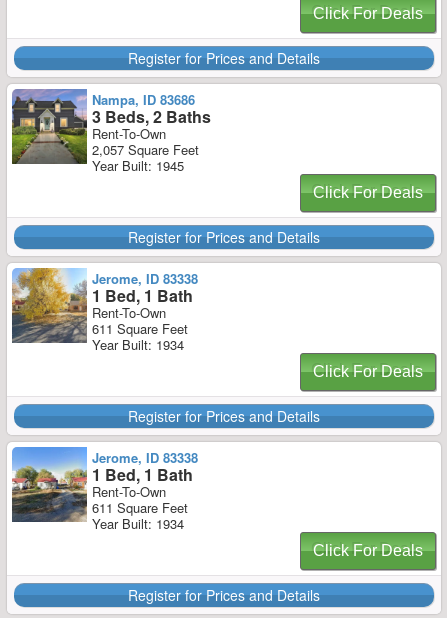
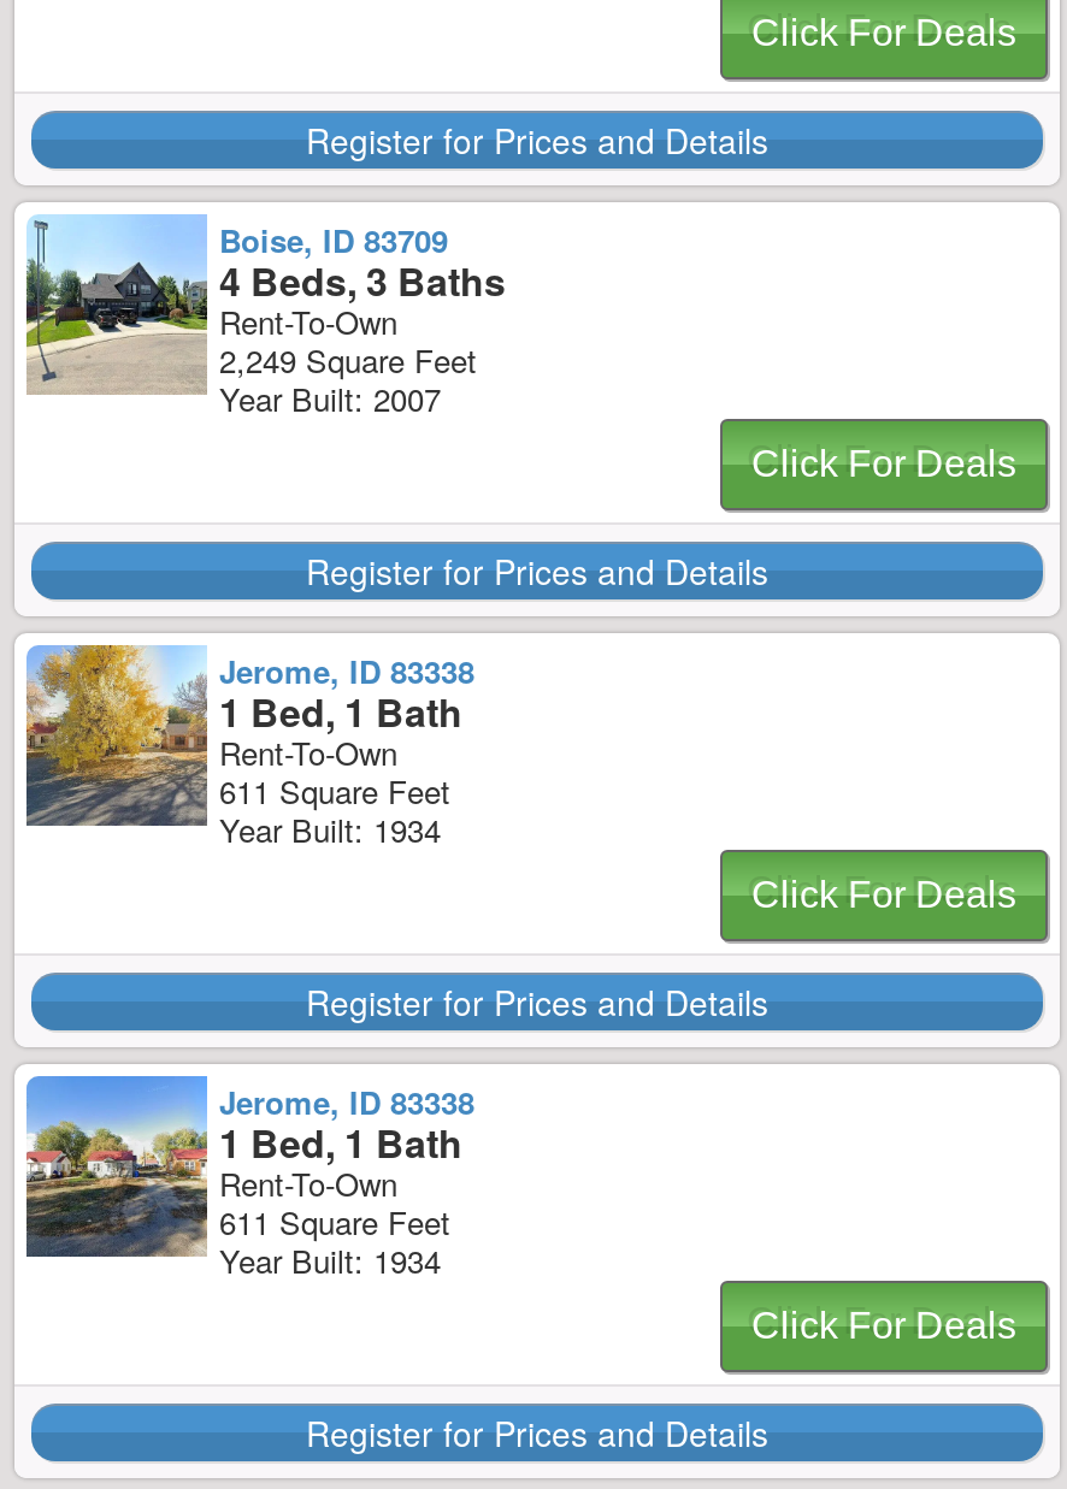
[11,89,195,164] [image] | Nampa, ID 83686 -> [24,214,448,392] [image] | Boise, ID 83709
[92,105,211,128] 3 Beds, 2 Baths -> [219,253,506,308] 4 Beds, 3 Baths
[92,140,199,159] 2,057 Square Feet -> [219,337,477,383] 2,249 Square Feet
[92,156,184,175] Year Built: 1945 -> [219,376,441,421] Year Built: 2007

